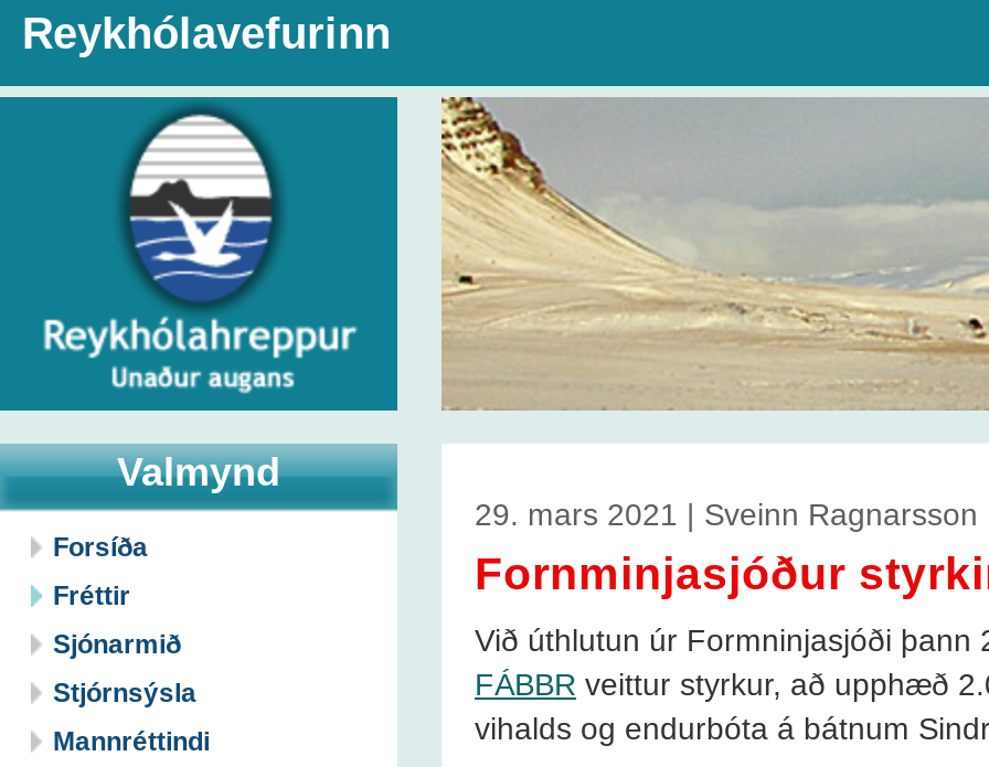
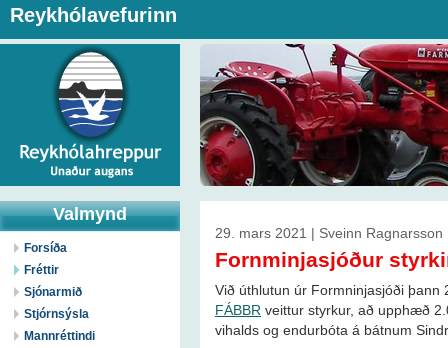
[439,95,982,411] [image] -> [199,44,445,187] [image]

